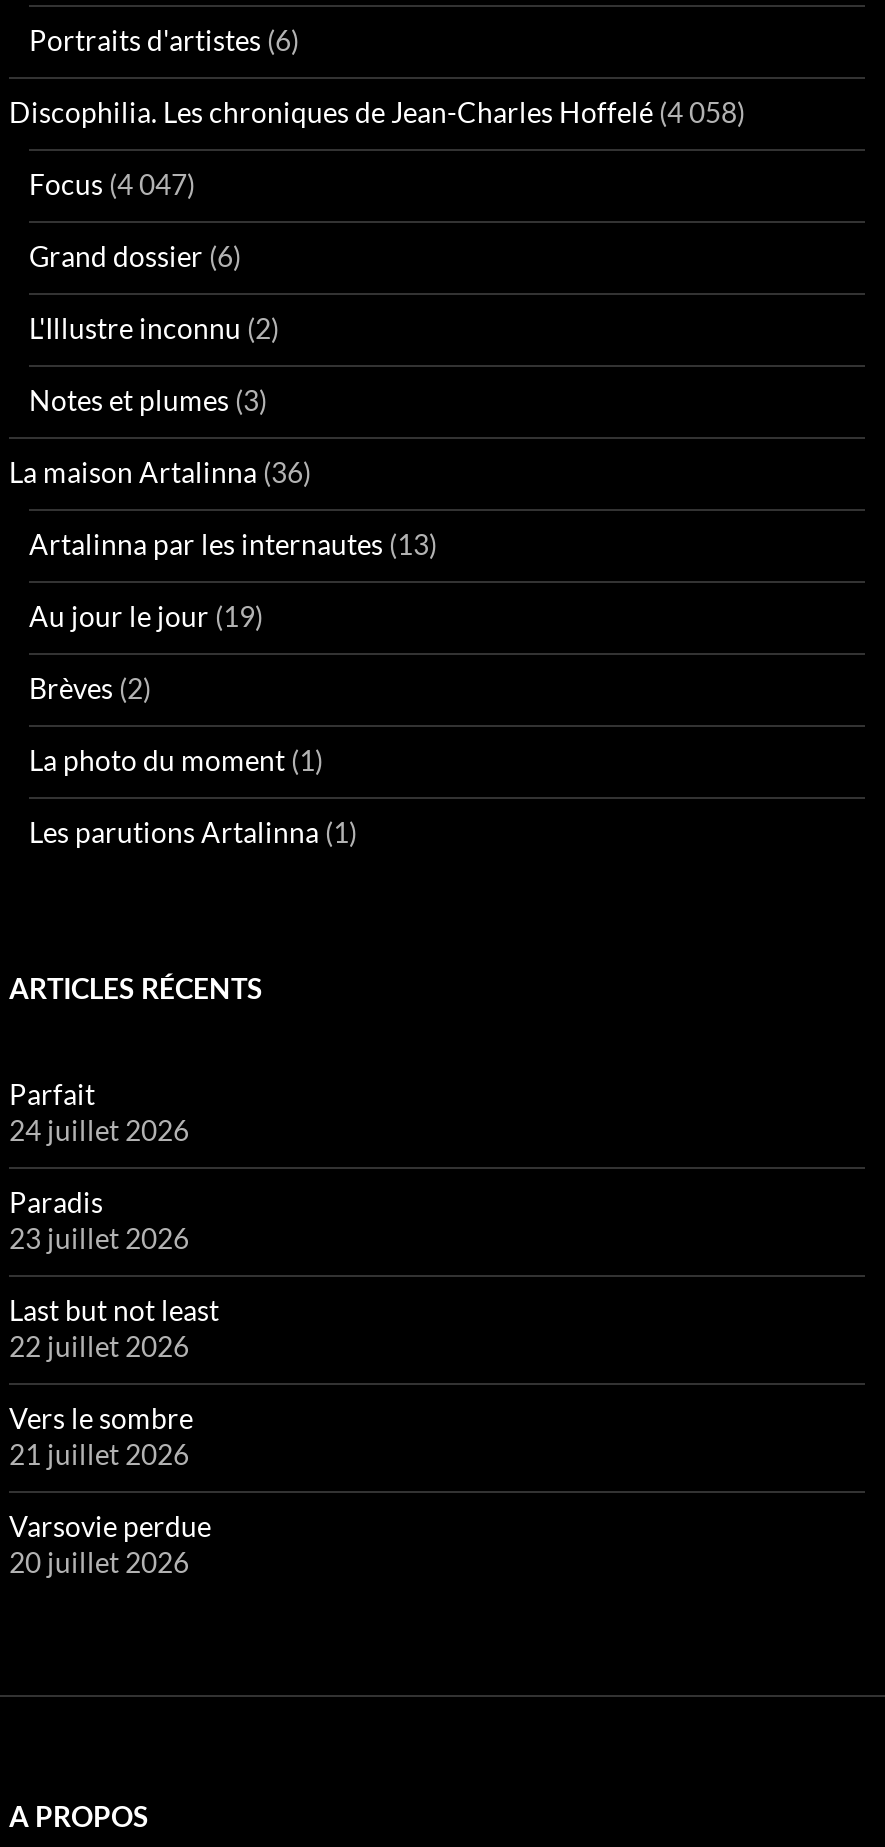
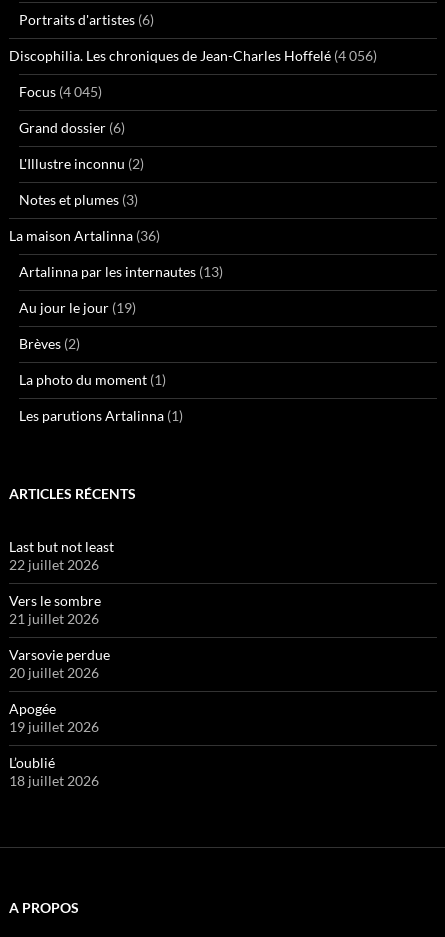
[9,94,745,128] Discophilia. Les chroniques de Jean-Charles Hoffelé (4 058) -> [9,47,377,64] Discophilia. Les chroniques de Jean-Charles Hoffelé (4 056)
[29,166,195,200] Focus (4 047) -> [19,83,102,100] Focus (4 045)
[9,1076,189,1254] Parfait | 24 juillet 2026 | Paradis | 23 juillet 2026 -> none
moved [9,1292,219,1578] -> [9,538,114,681]: Last but not least | 22 juillet 2026 | Vers le sombre | 21 juillet 2026 | Varsovie perdue | 20 juillet 2026
none -> [9,700,99,789] Apogée | 19 juillet 2026 | L’oublié | 18 juillet 2026

